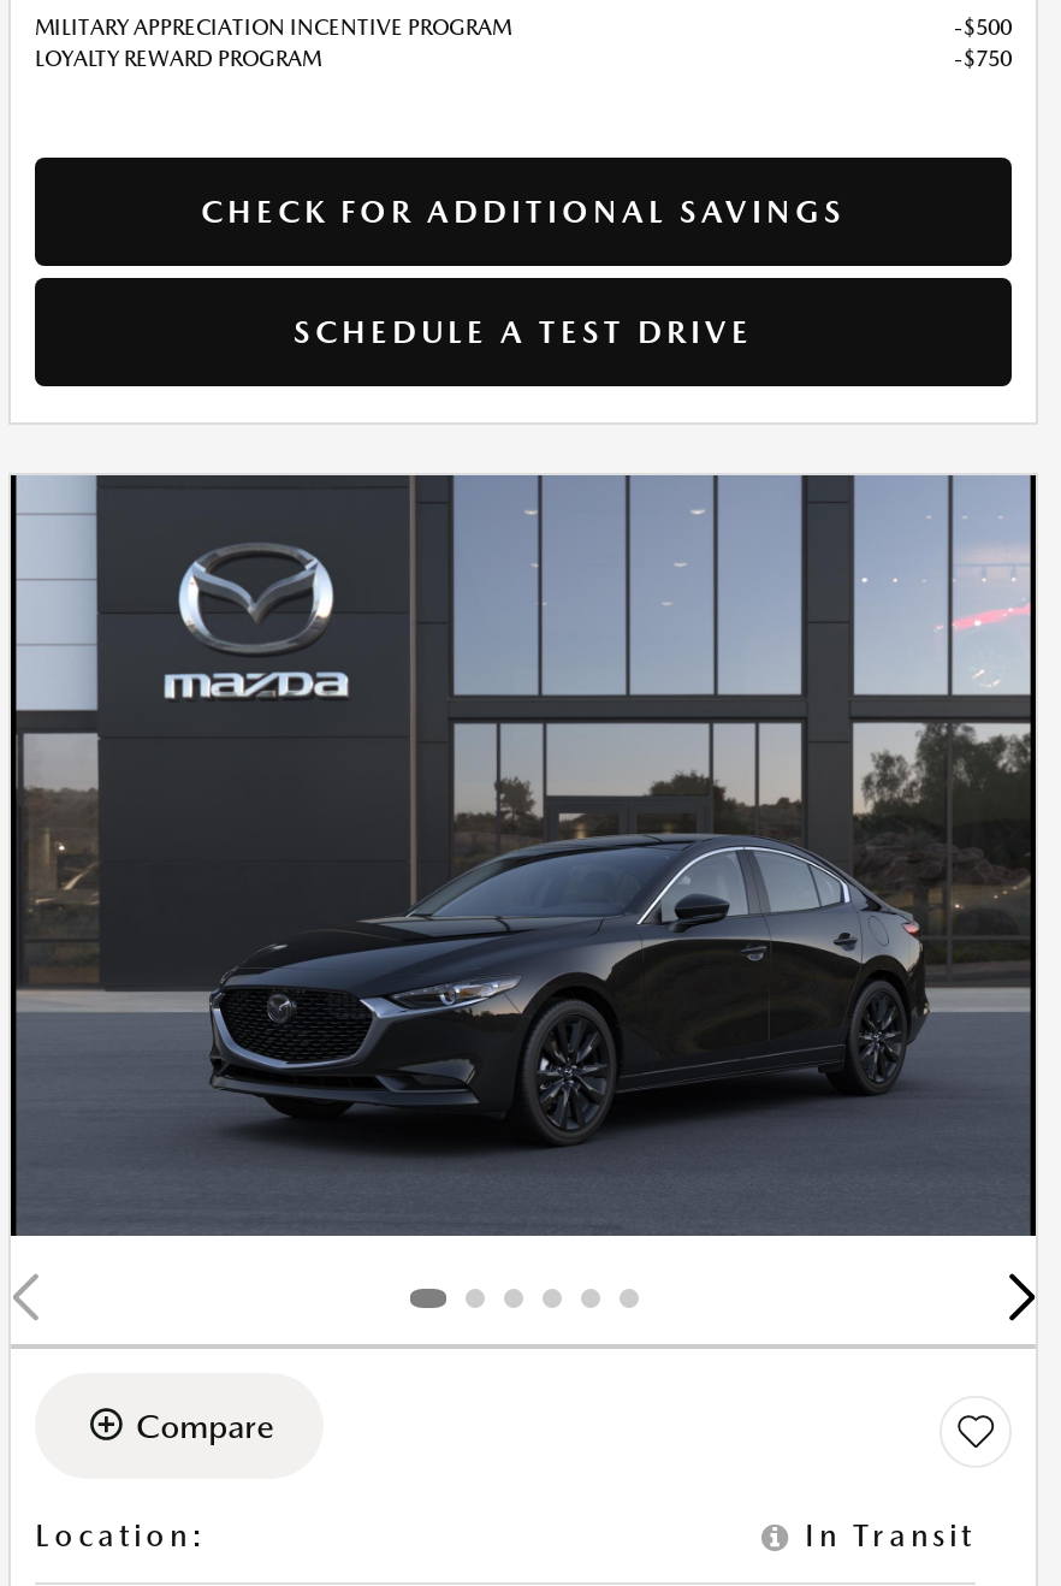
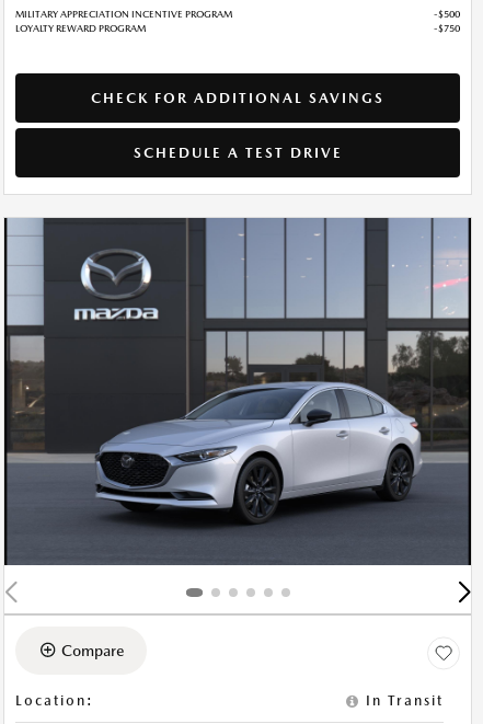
[211,839,930,1113] [image] -> [95,382,423,509] [image]

